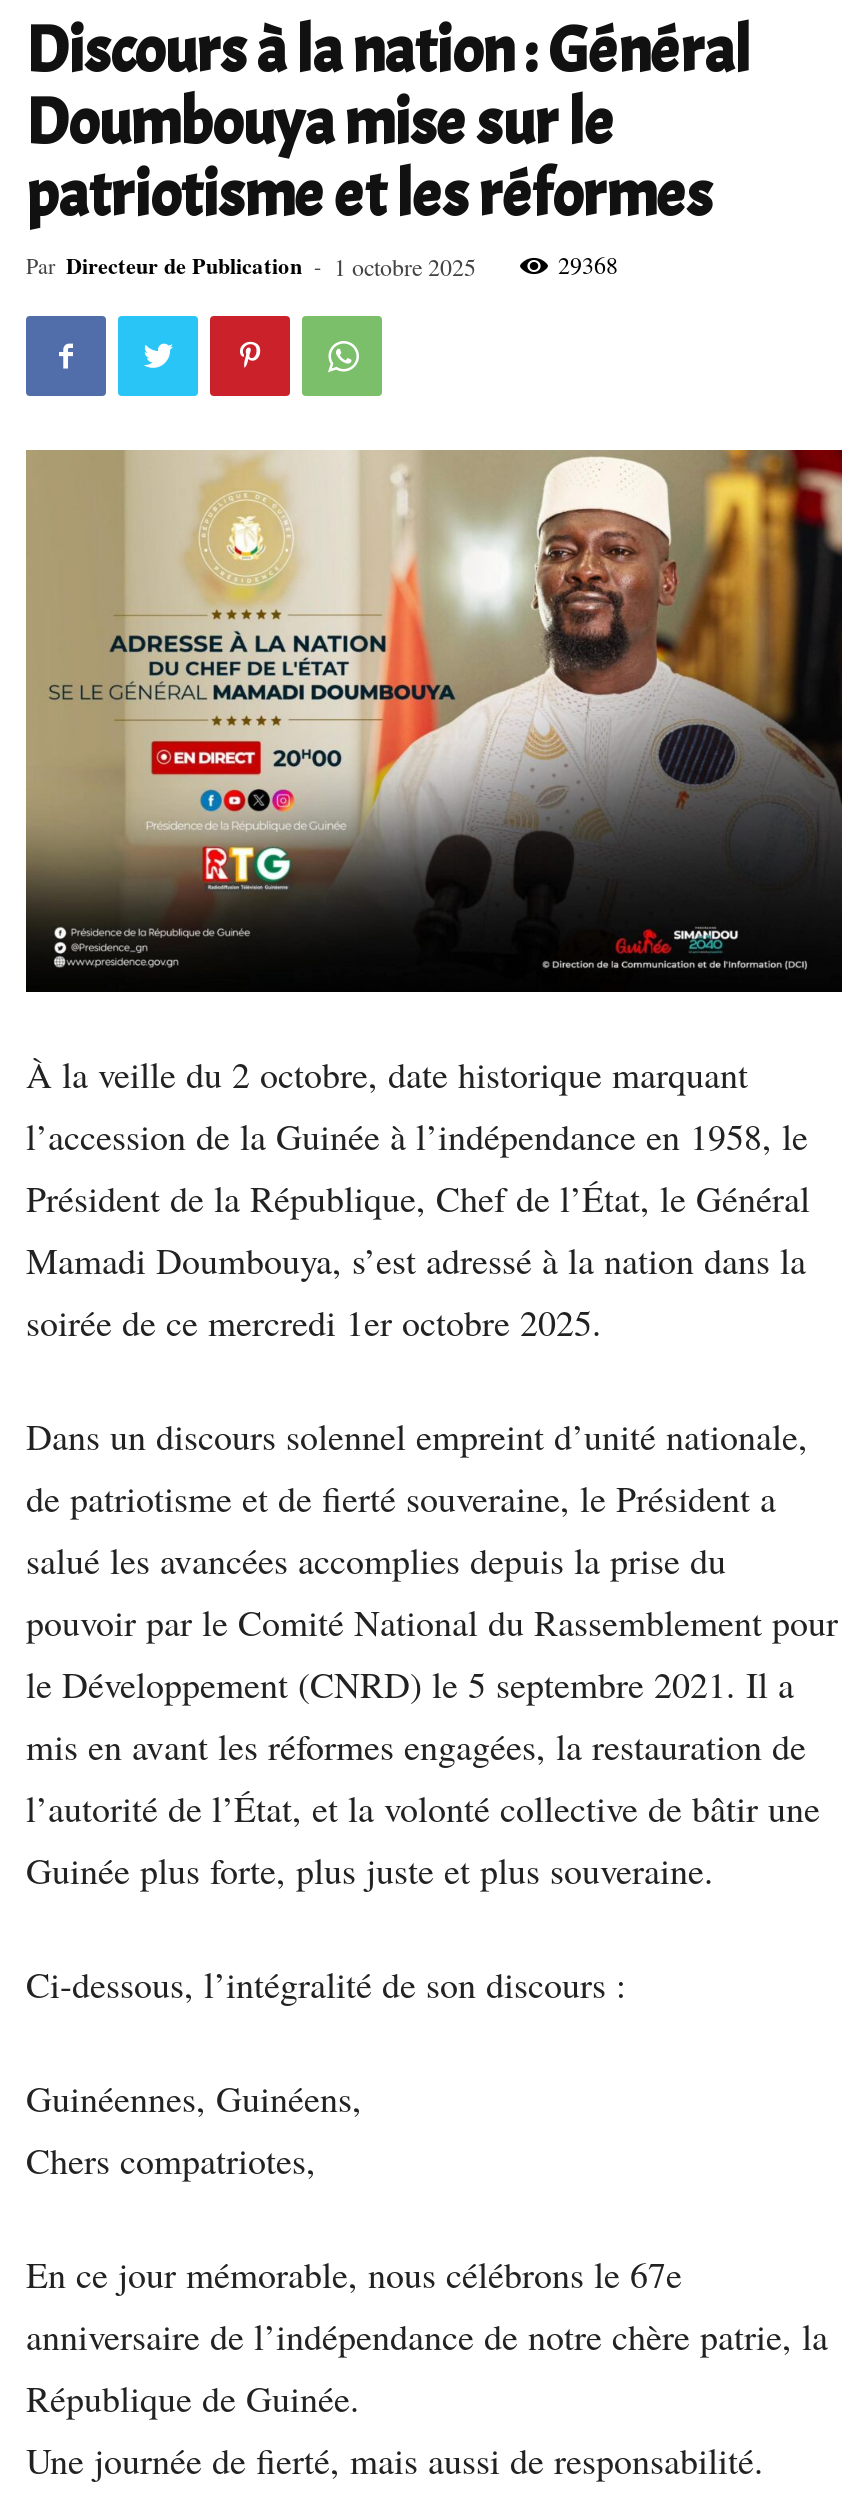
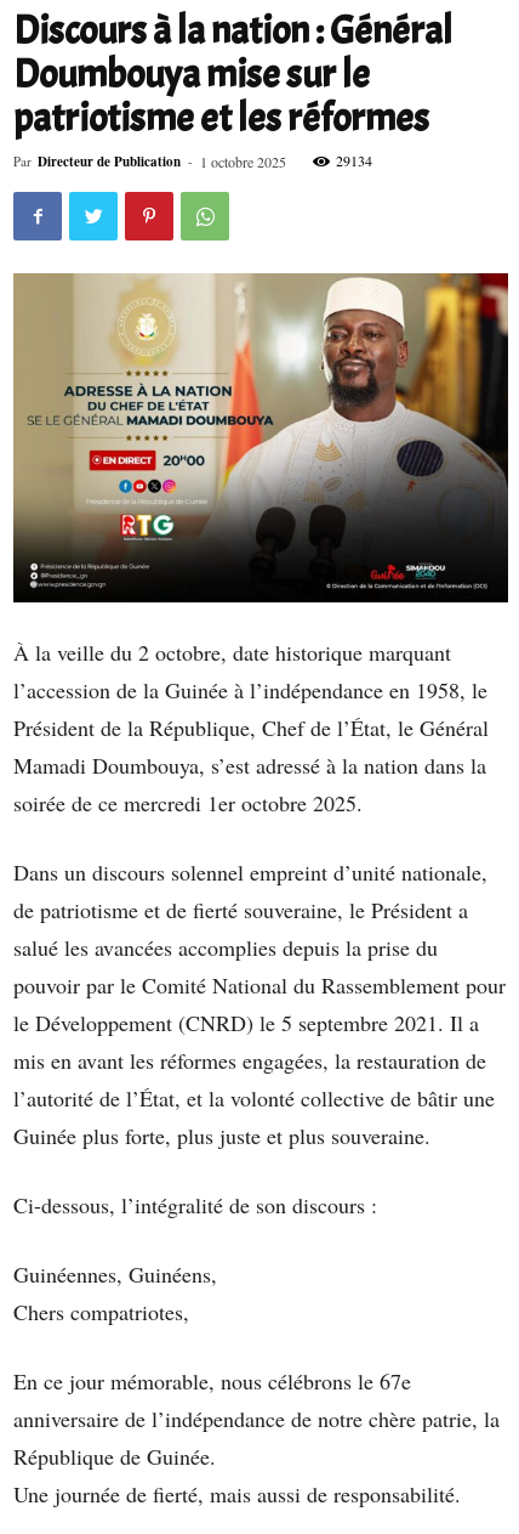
[558,248,618,280] 29368 -> [336,151,372,170] 29134

